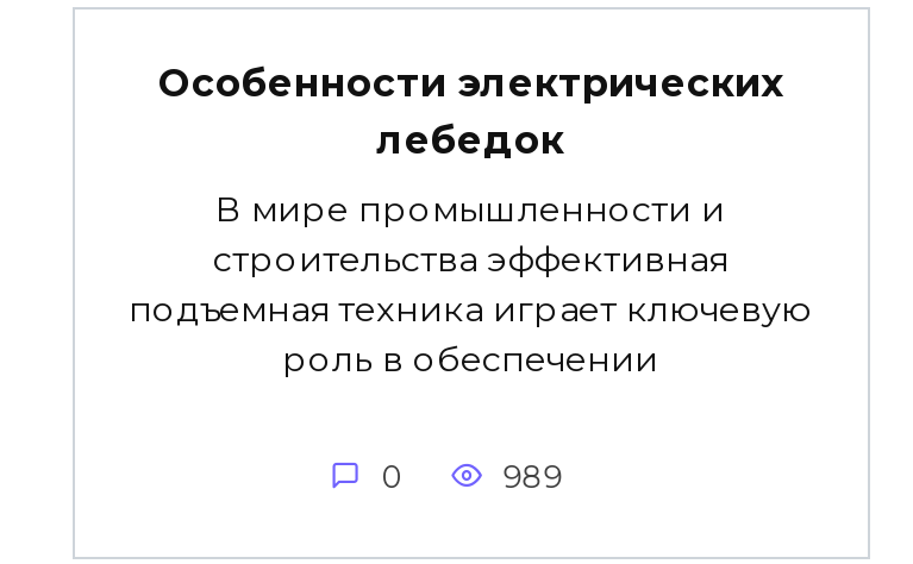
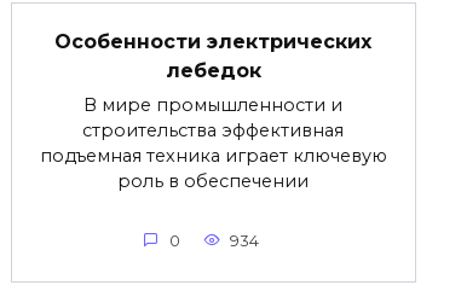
[503,459,563,495] 989 -> [230,232,259,250] 934

